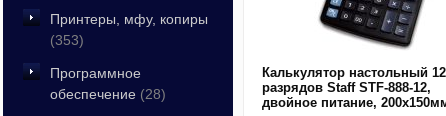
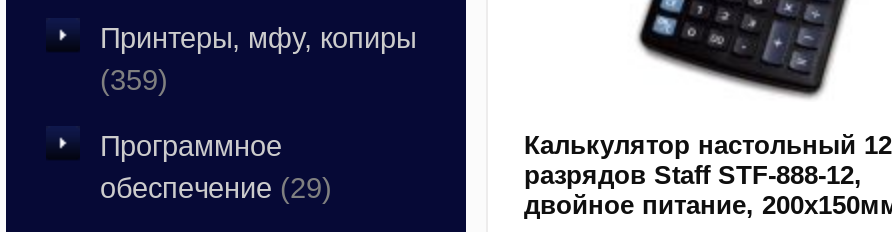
[50,32,84,48] (353) -> [100,64,168,96] (359)
[50,86,166,102] обеспечение (28) -> [100,172,332,204] обеспечение (29)

